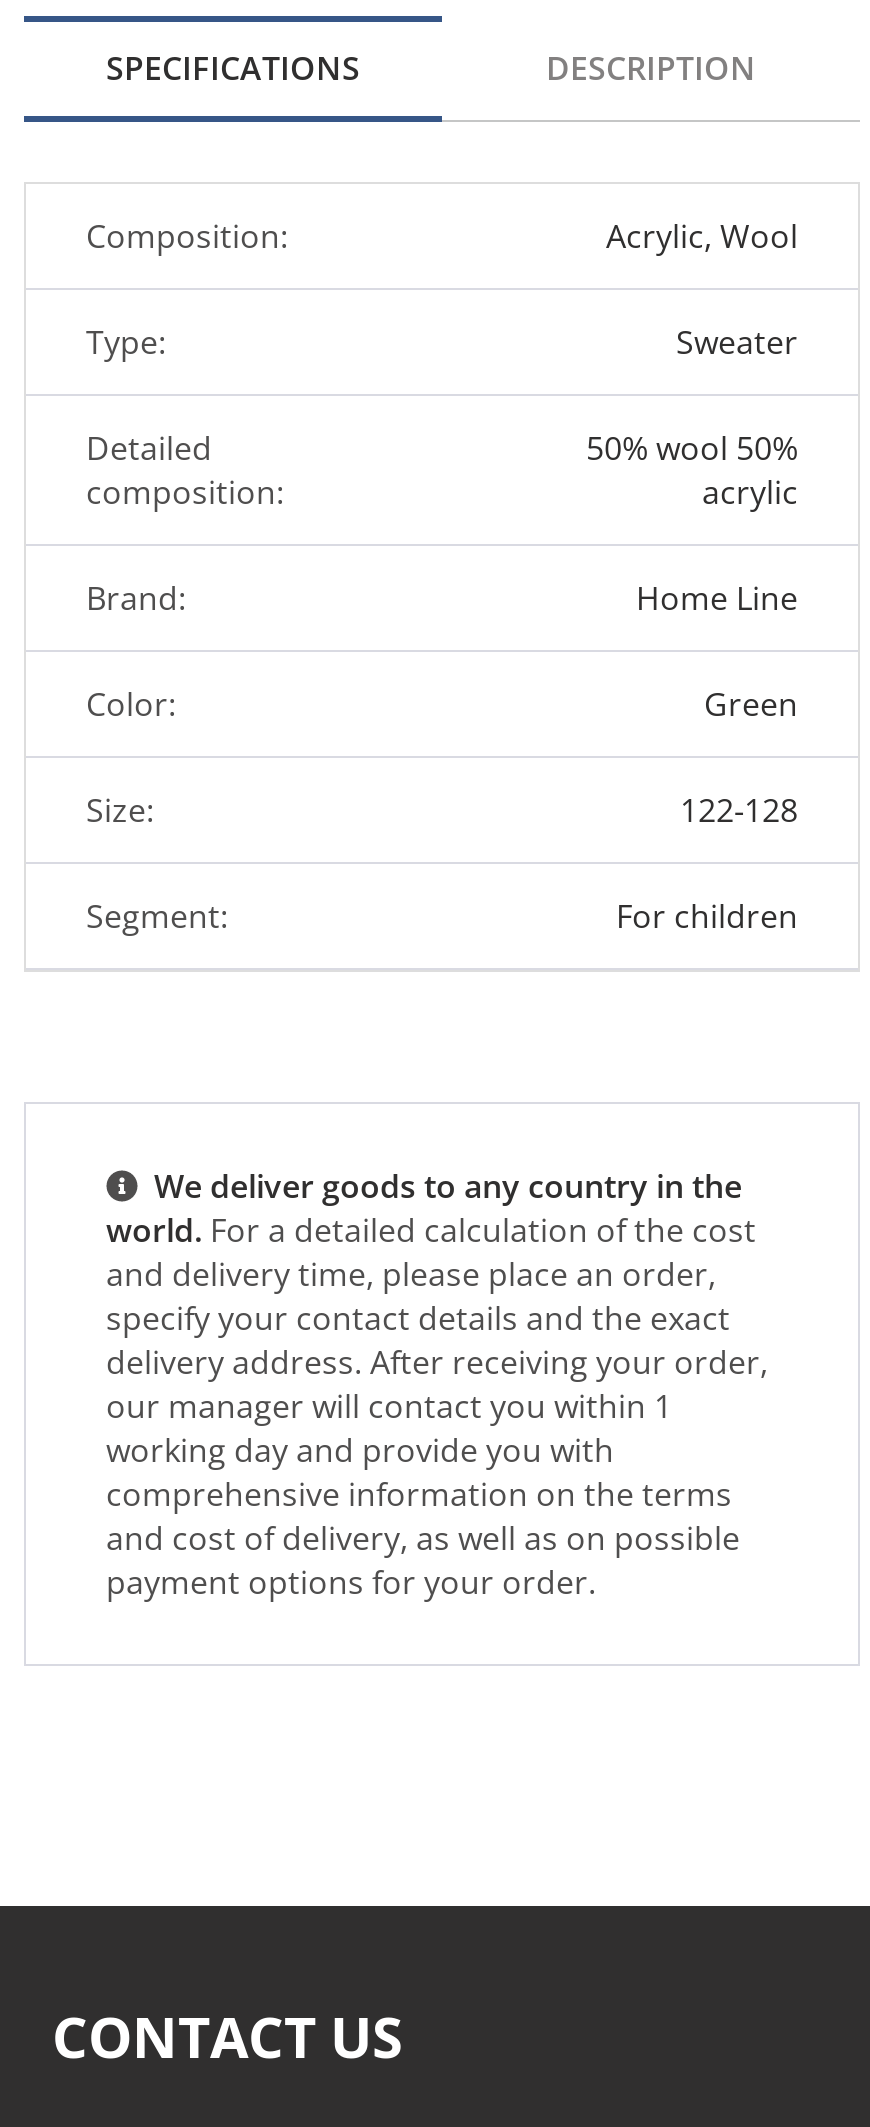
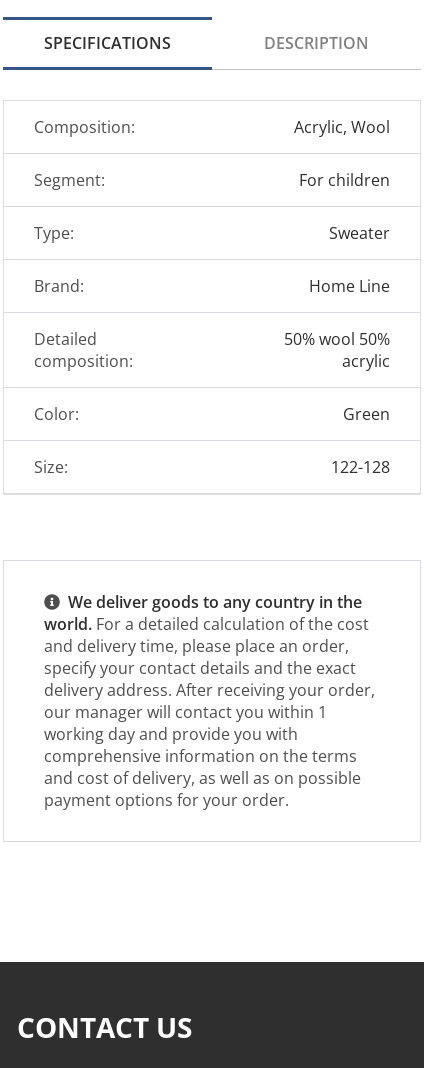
moved [86,320,798,364] -> [34,222,390,244]: Type: | Sweater
moved [86,426,798,514] -> [34,328,390,372]: Detailed | composition: | 50% wool 50% | acrylic
moved [86,576,798,620] -> [34,275,390,297]: Brand: | Home Line
moved [86,682,798,832] -> [34,403,390,478]: Color: | Green | Size: | 122-128
moved [86,894,798,938] -> [34,169,390,191]: Segment: | For children

